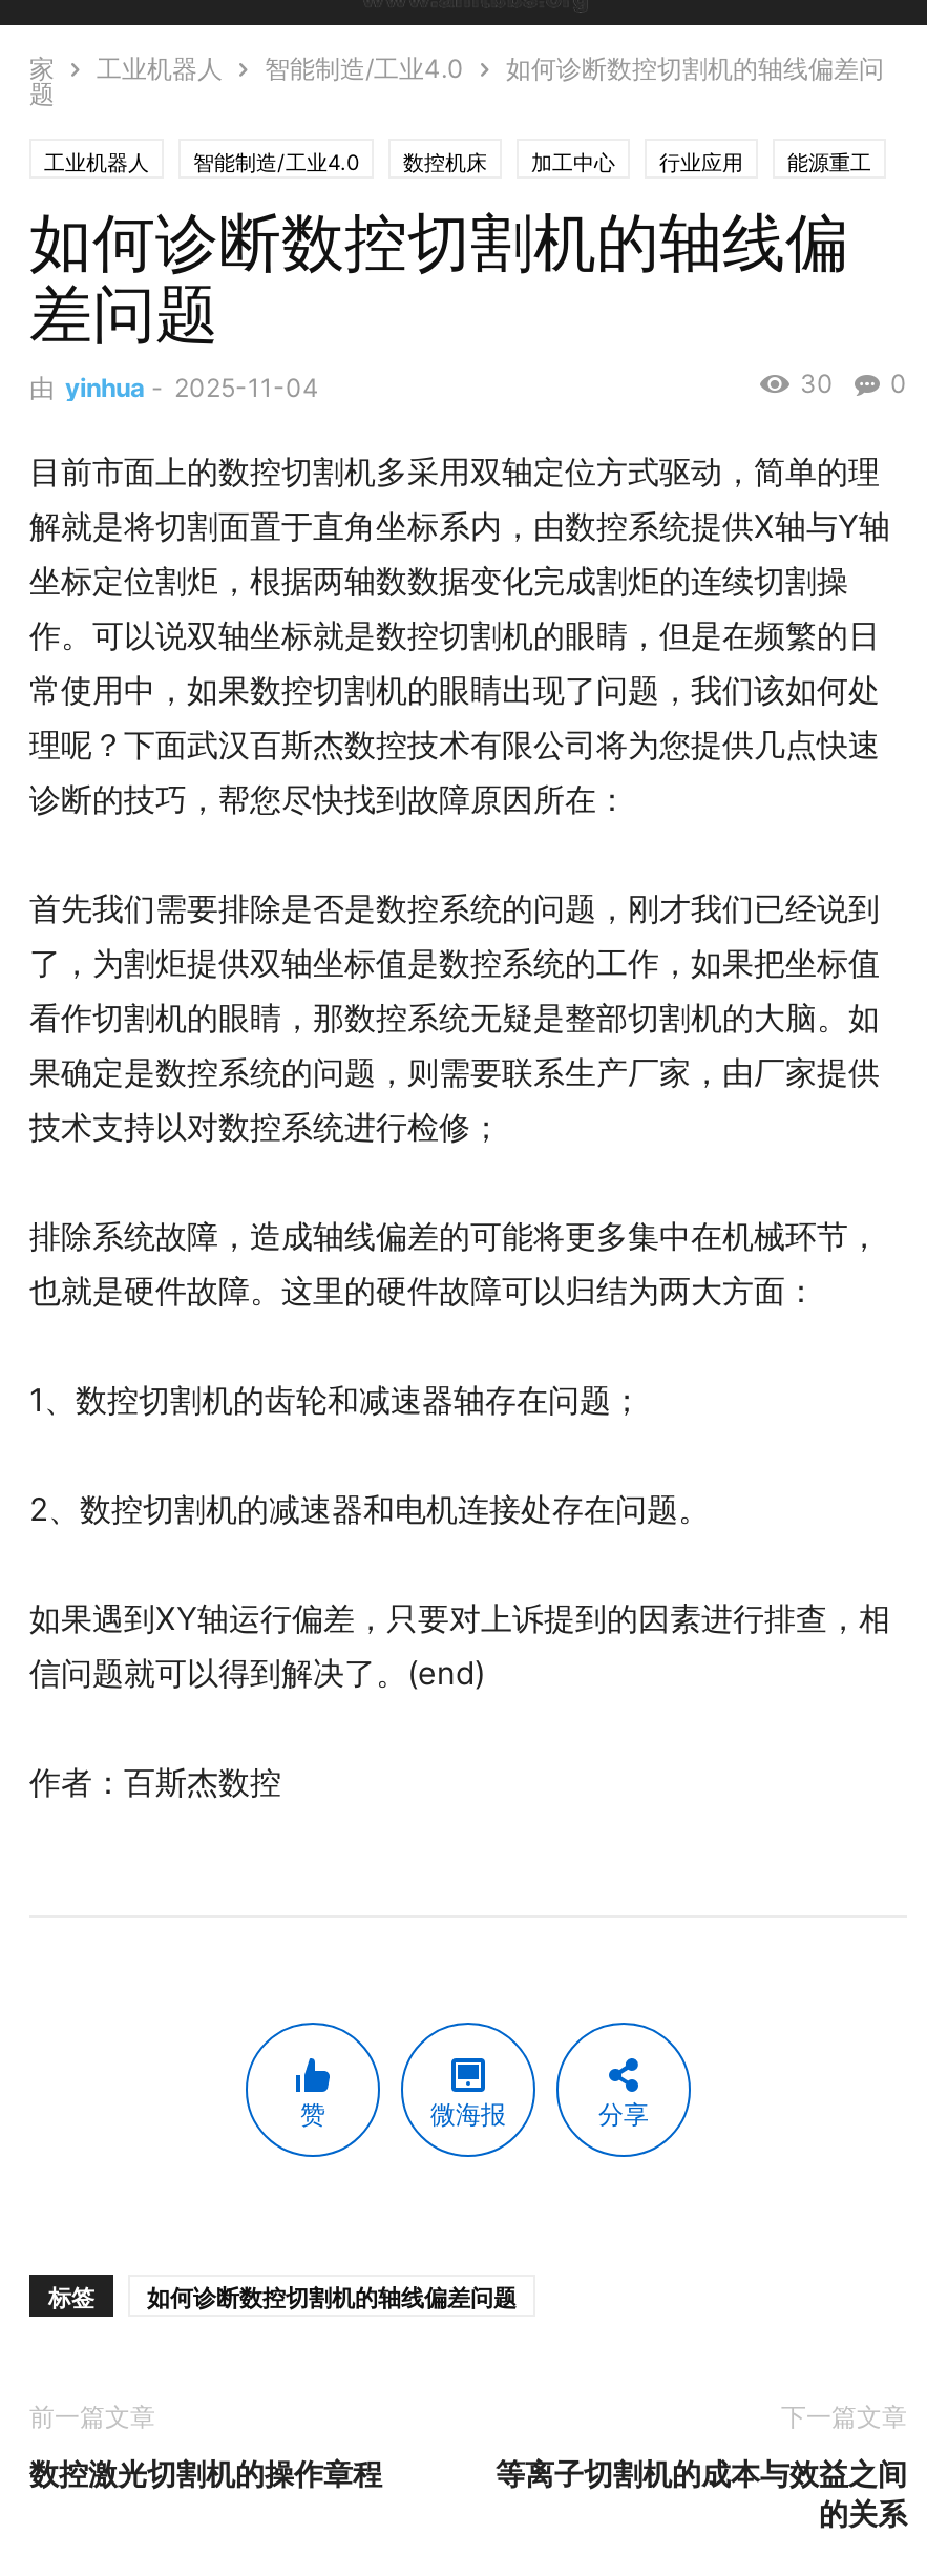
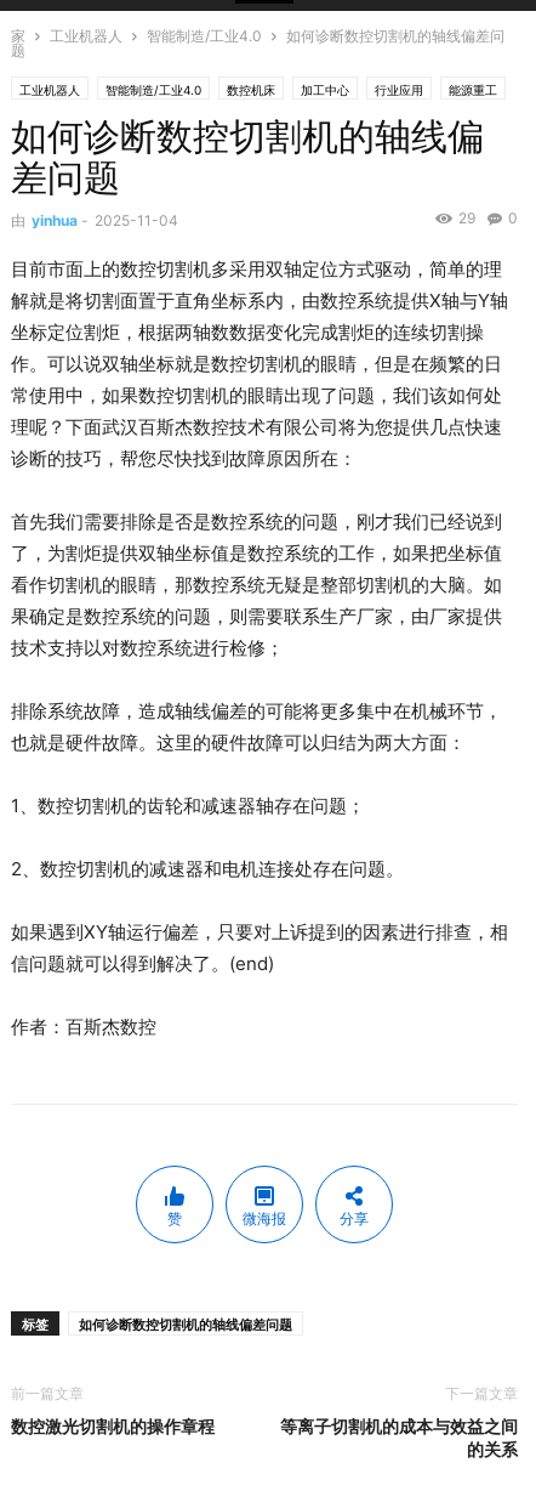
[800,368,907,399] 30 0 -> [458,209,518,227] 29 0

